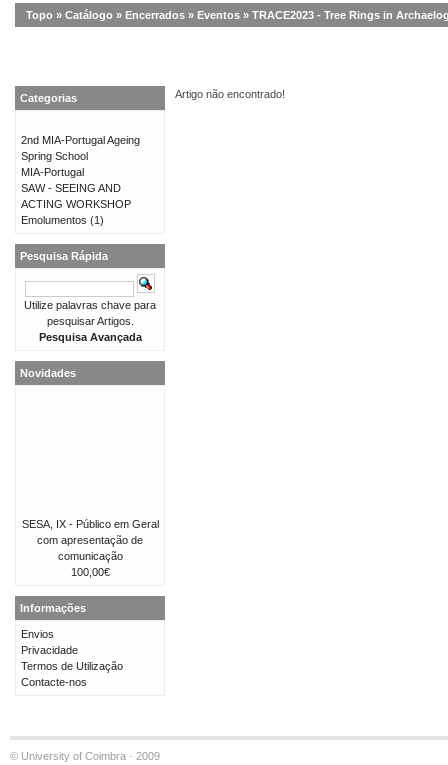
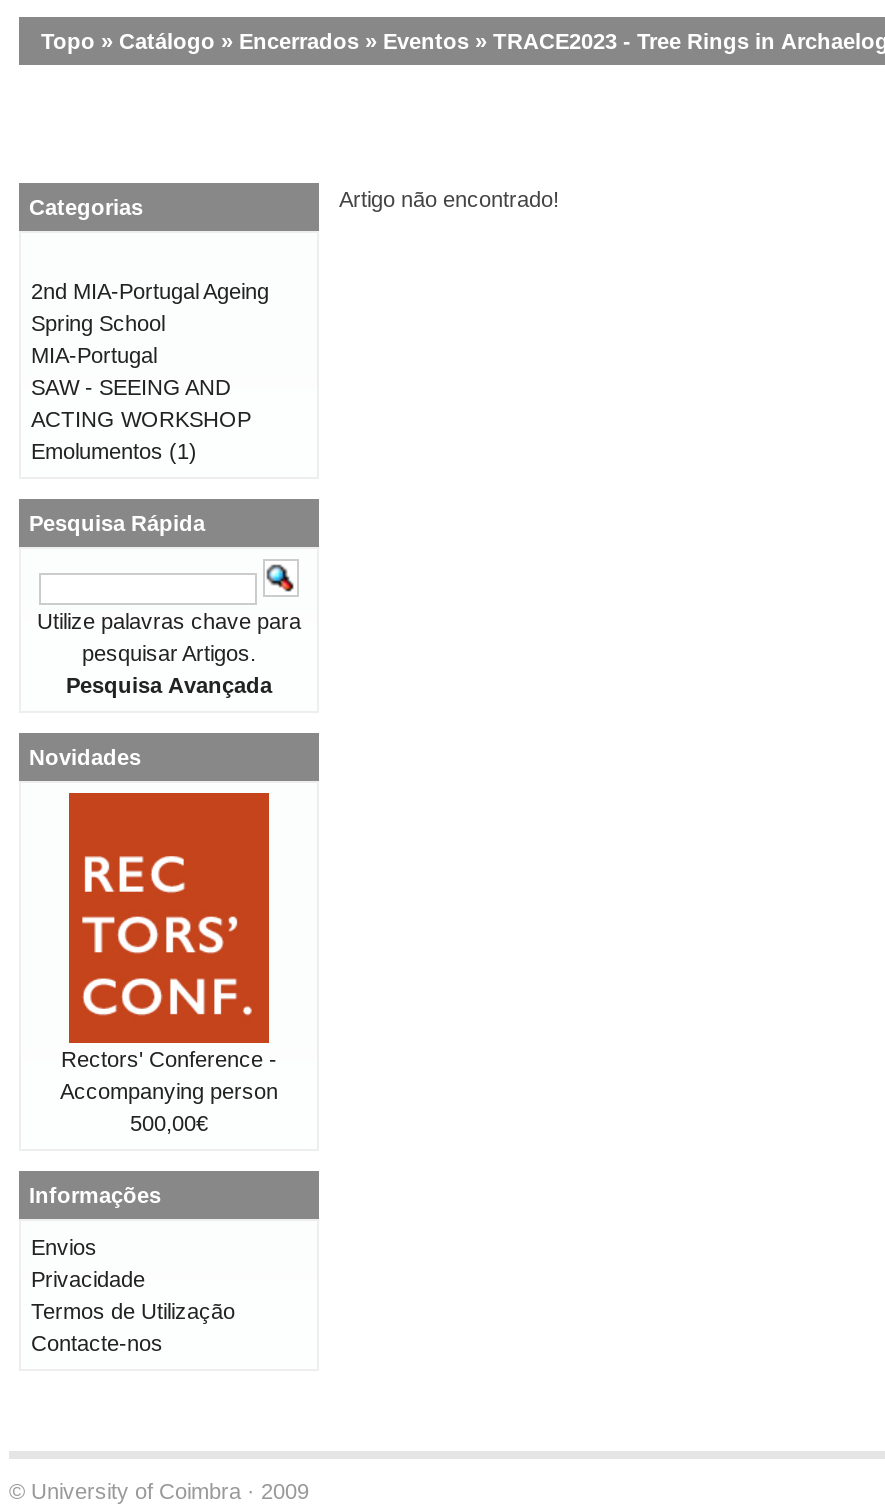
none -> [67,791,271,1001] [image]
[21,518,158,578] SESA, IX - Público em Geral | com apresentação de | comunicação | 100,00€ -> [60,1047,278,1135] Rectors' Conference - | Accompanying person | 500,00€

